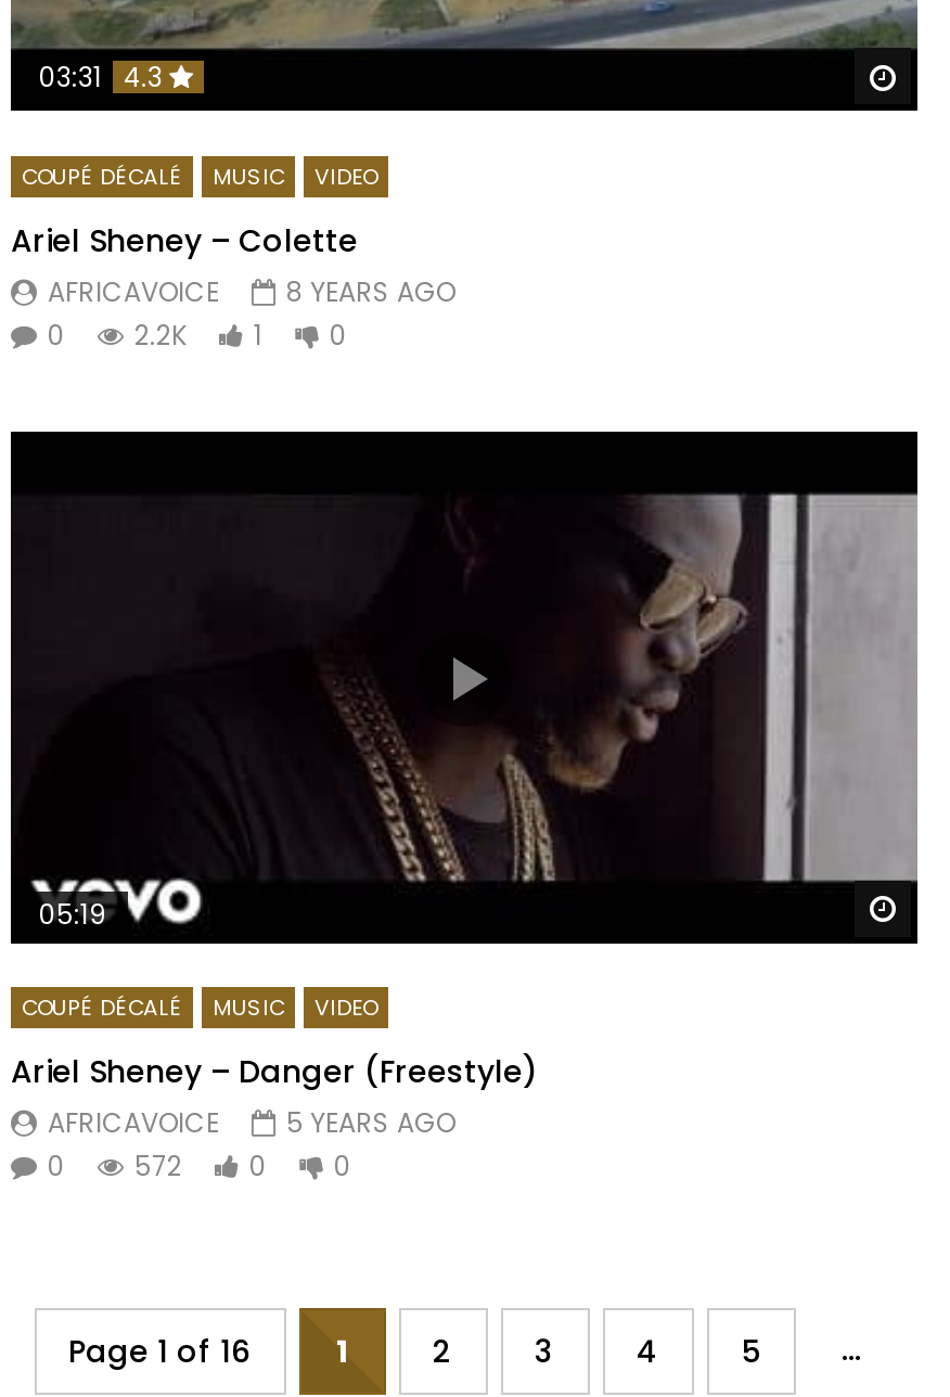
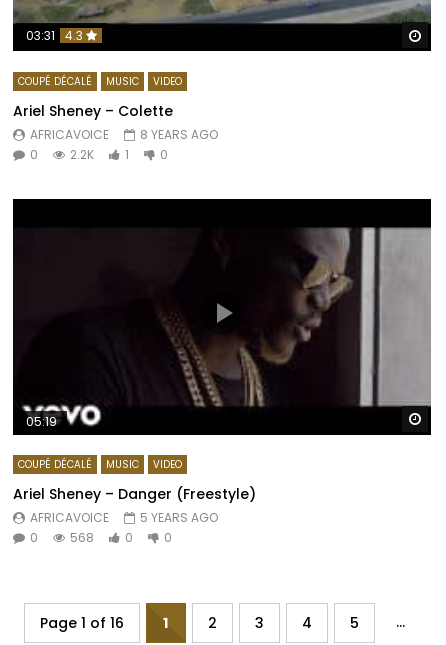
[48,1148,351,1184] 0 572 0 0 -> [30,529,172,546] 0 568 0 0

